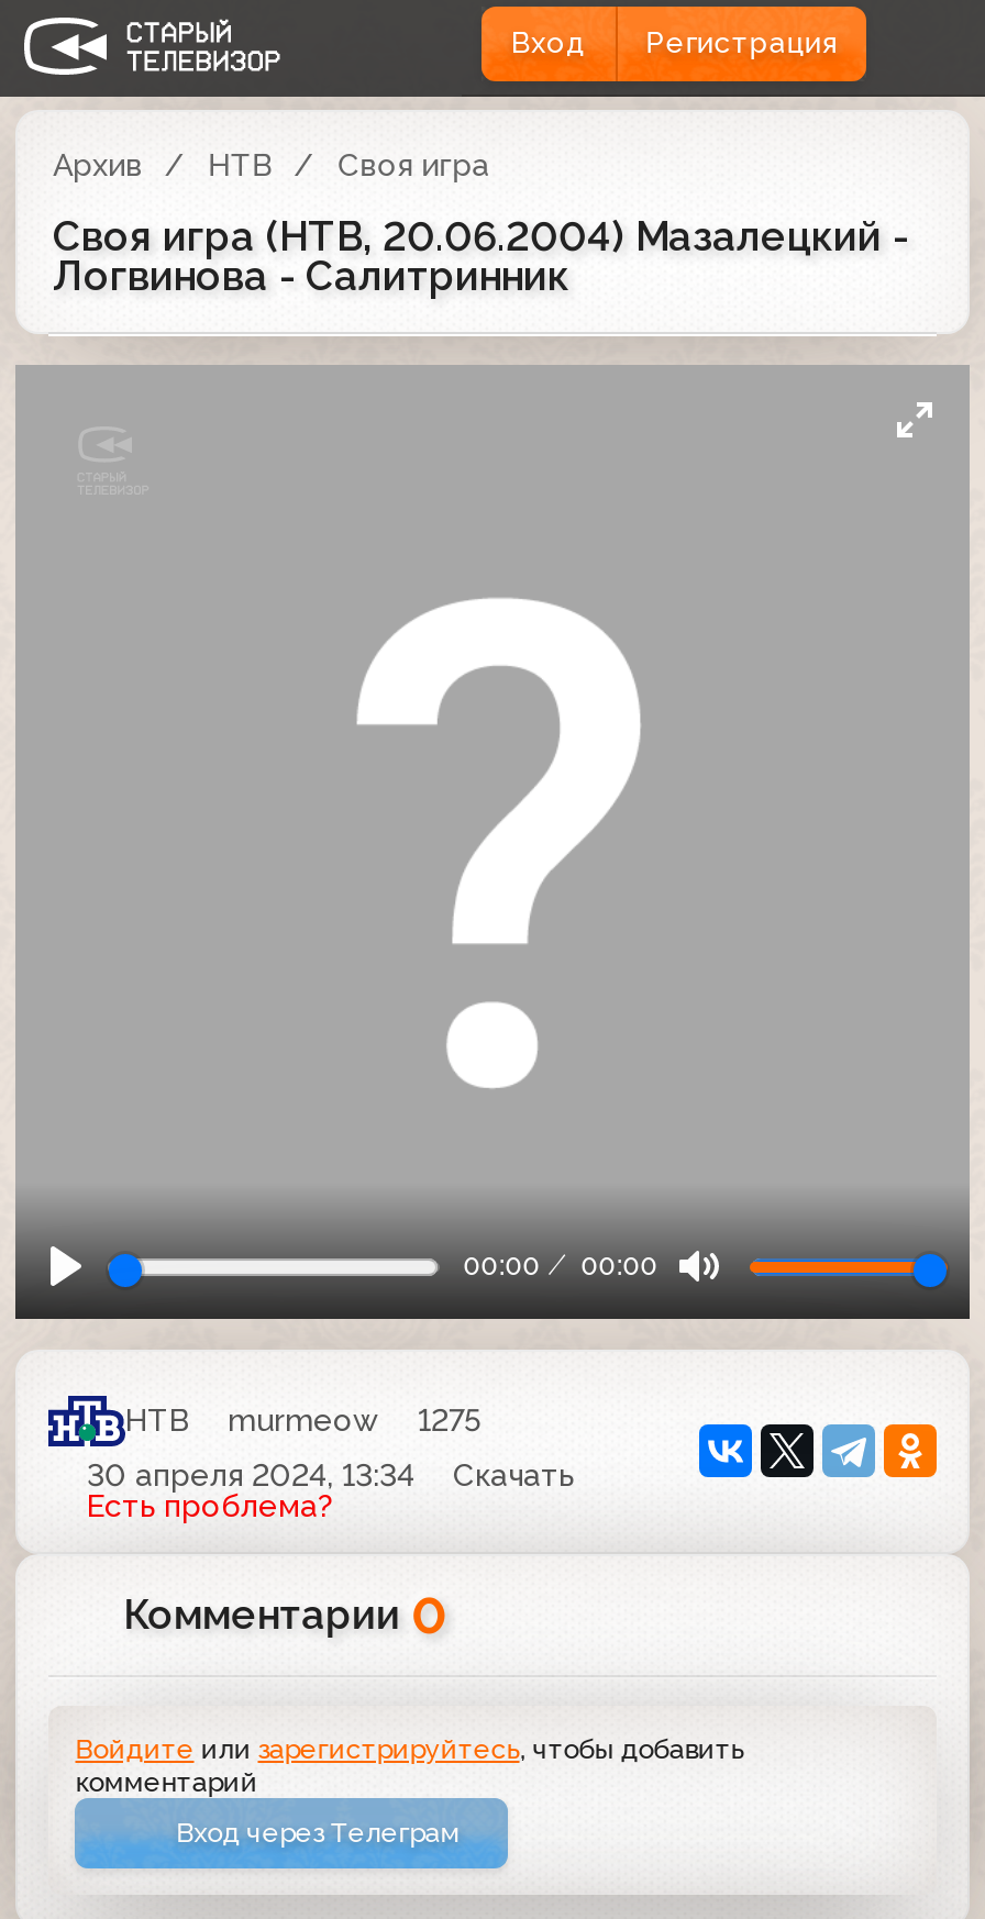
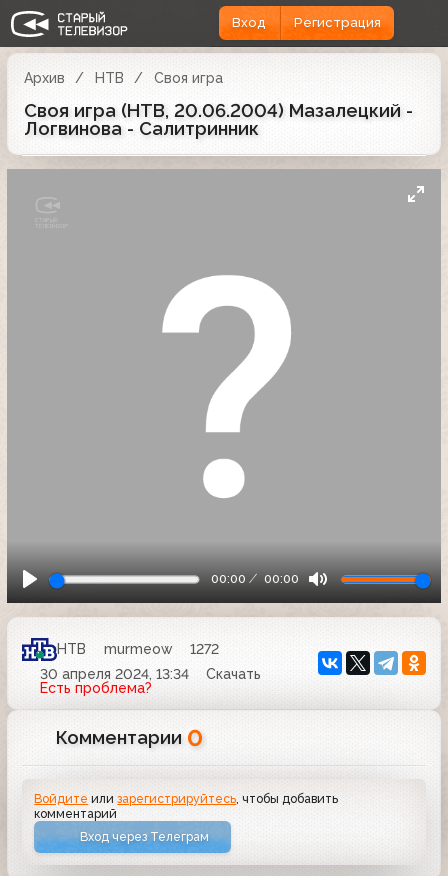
[125,1402,482,1438] НТВ murmeow 1275 -> [57,641,219,657] НТВ murmeow 1272

